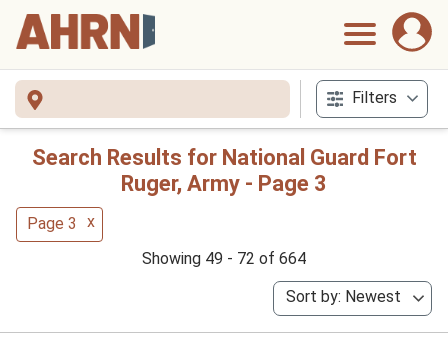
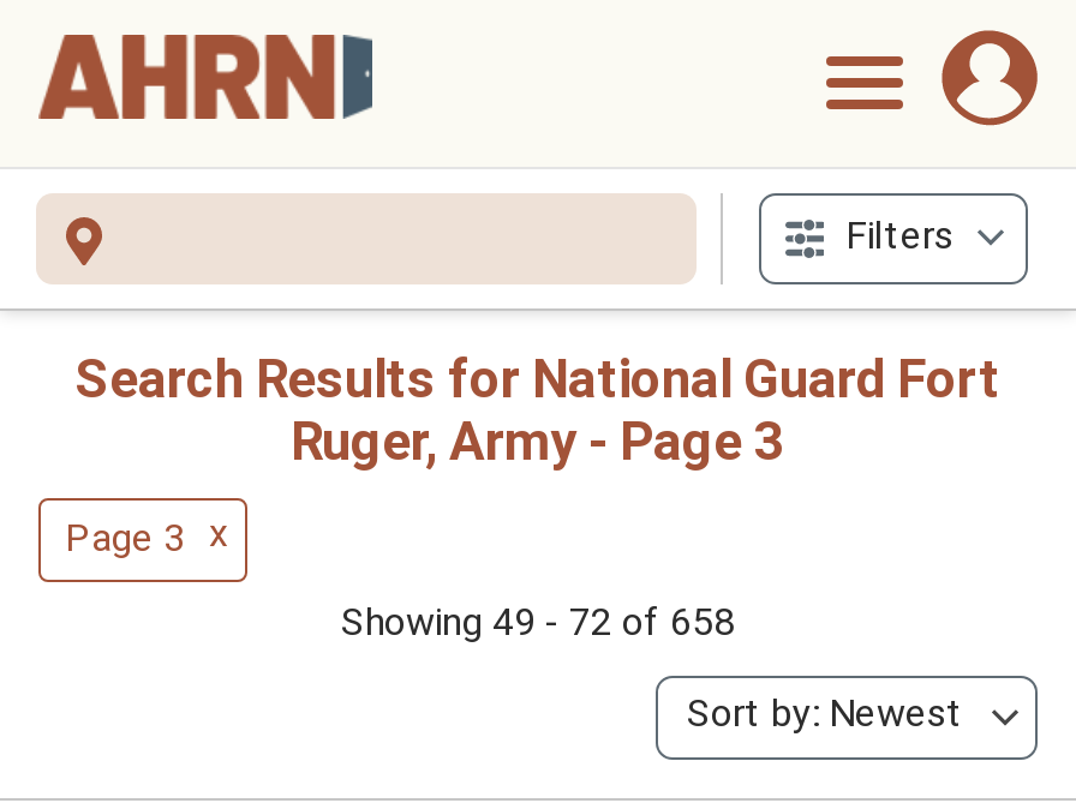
[142,249,306,268] Showing 49 - 72 of 664 -> [341,599,735,645] Showing 49 - 72 of 658

